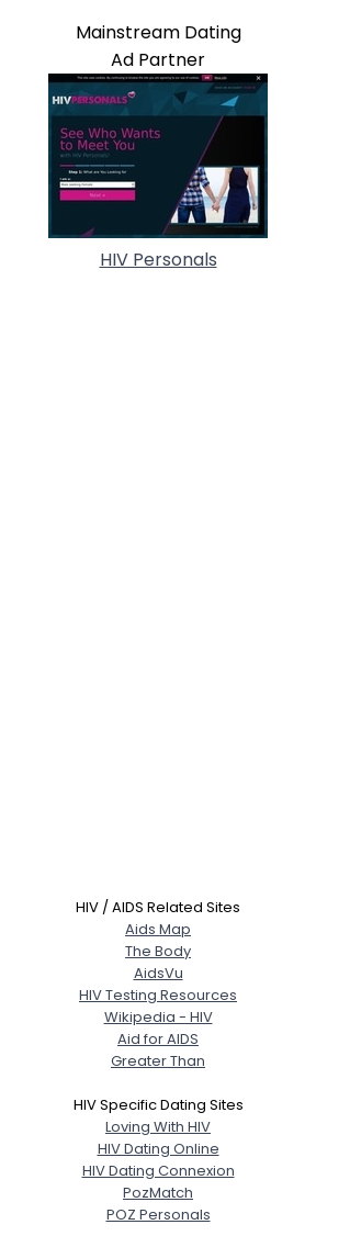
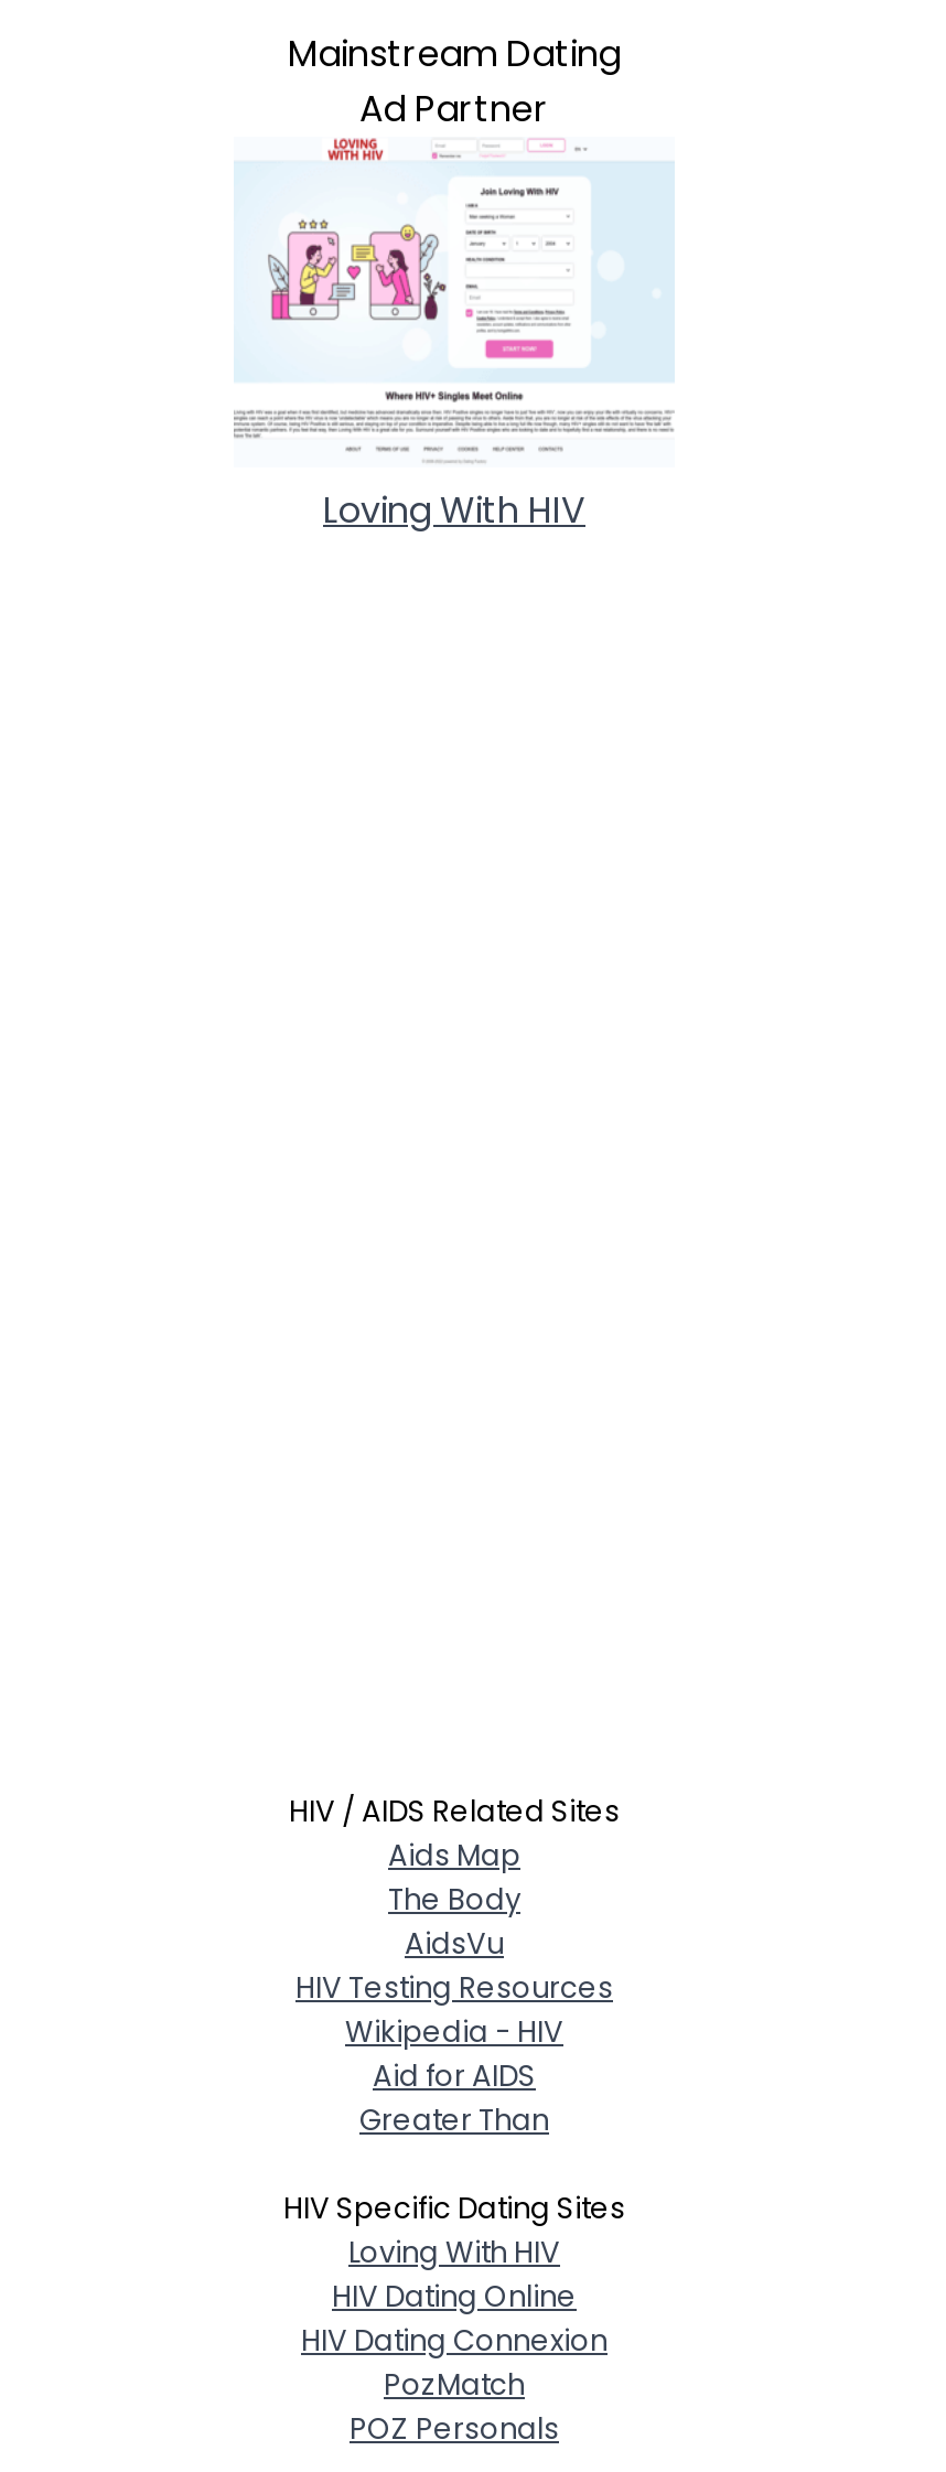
[47,72,269,272] [image] | HIV Personals -> [232,135,677,535] [image] | Loving With HIV

